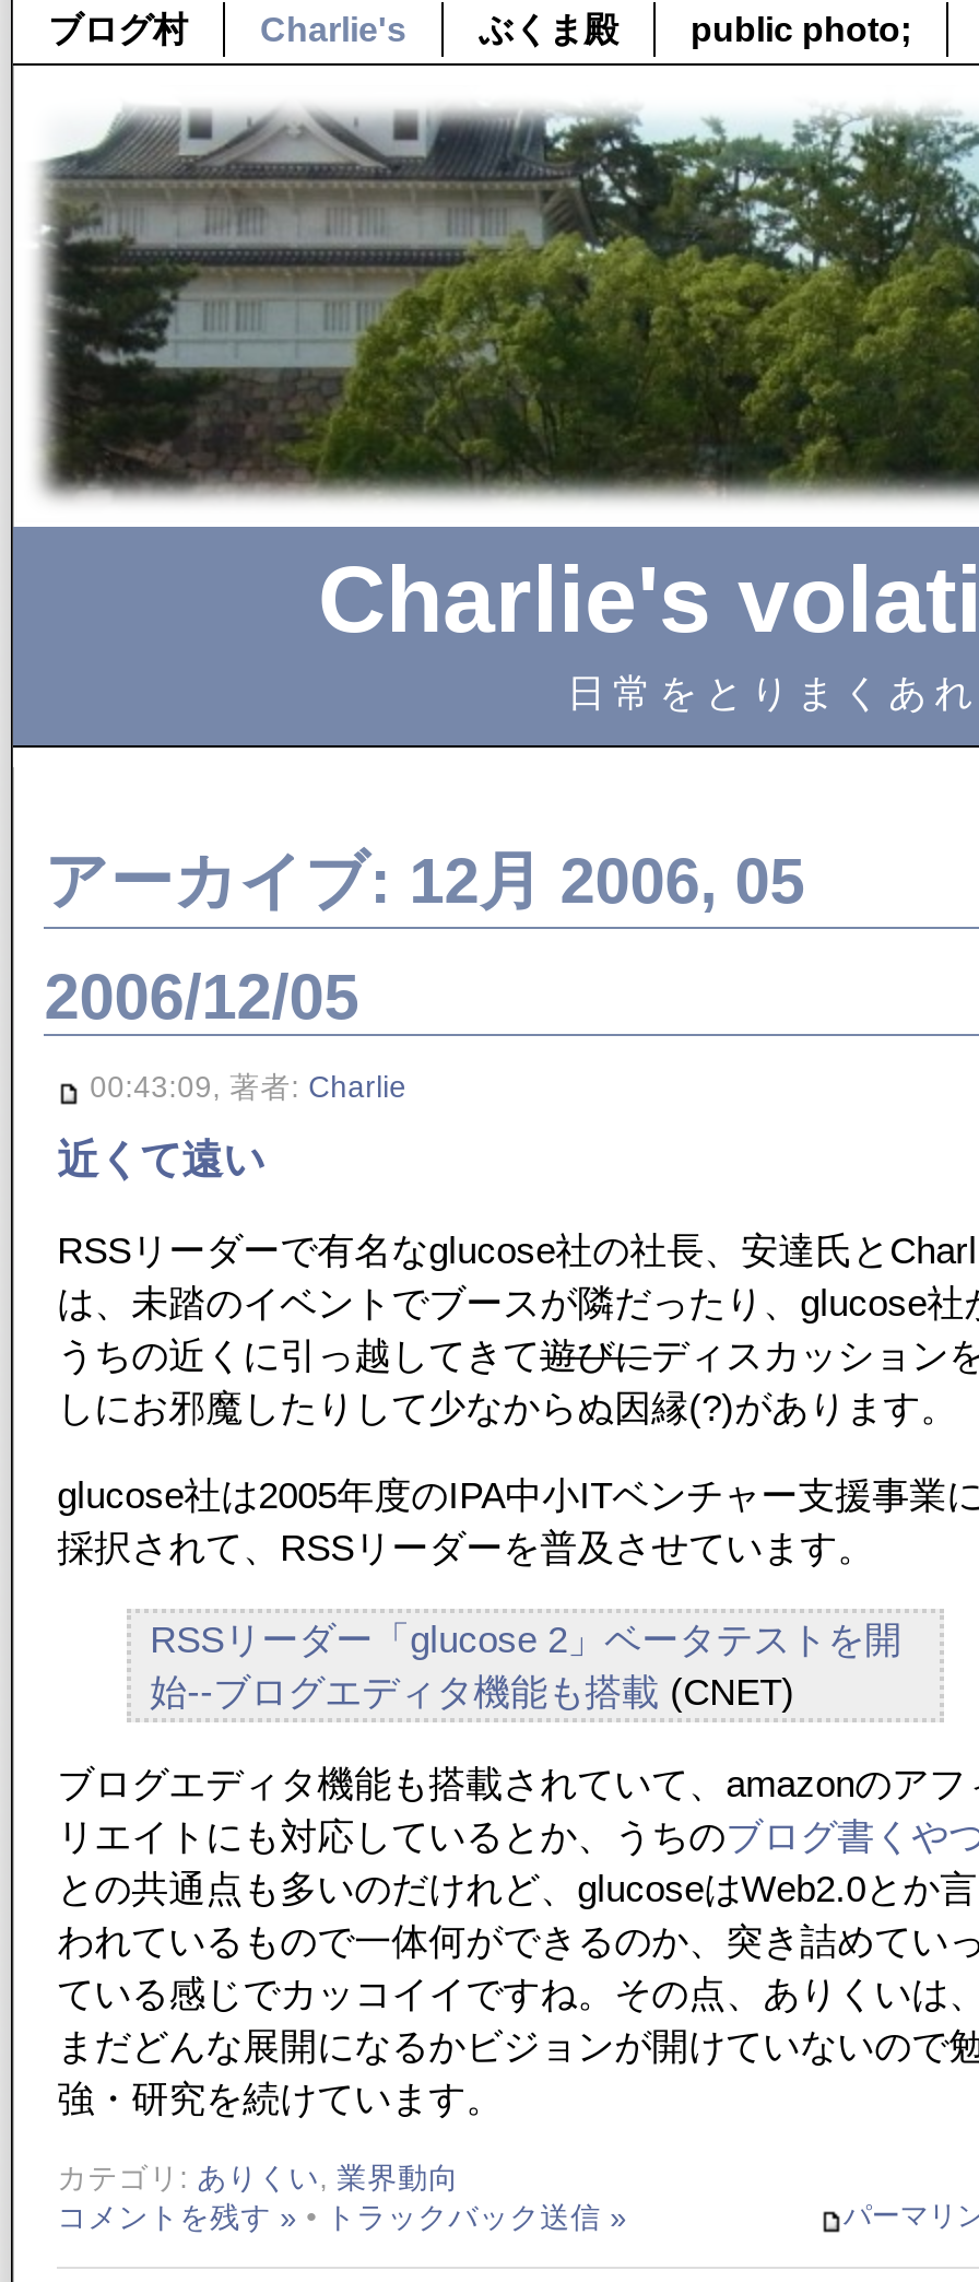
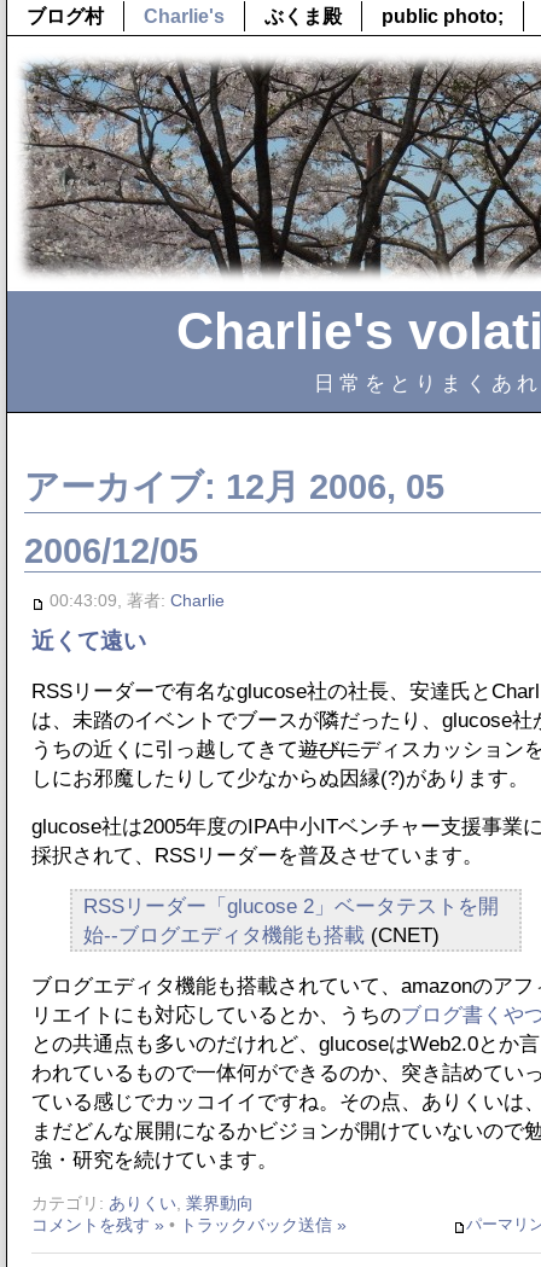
[42,109,972,498] [image] -> [21,59,537,274] [image]

